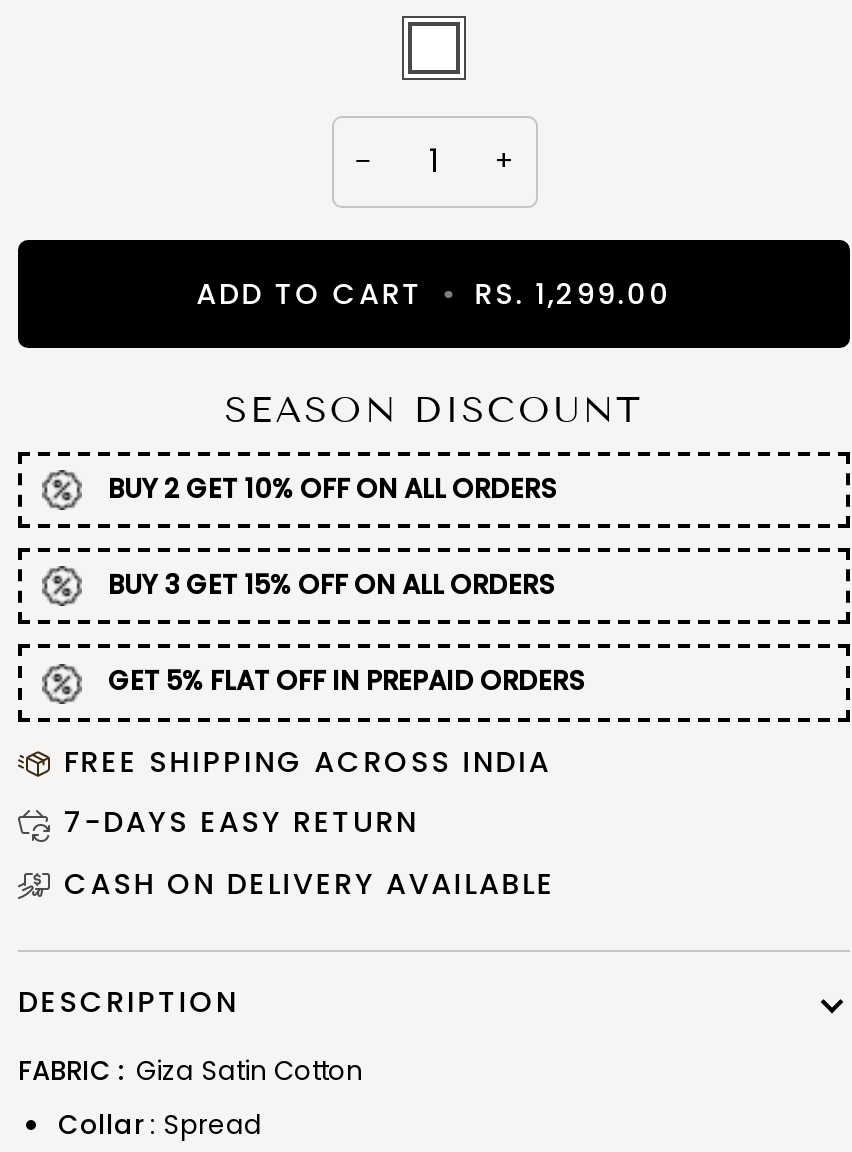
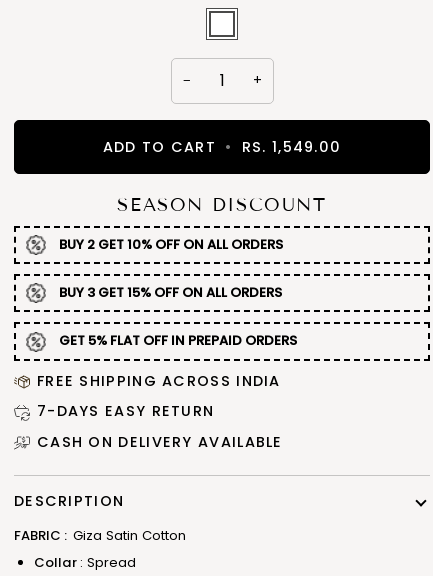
[196,274,672,314] ADD TO CART • RS. 1,299.00 -> [103,137,341,157] ADD TO CART • RS. 1,549.00

